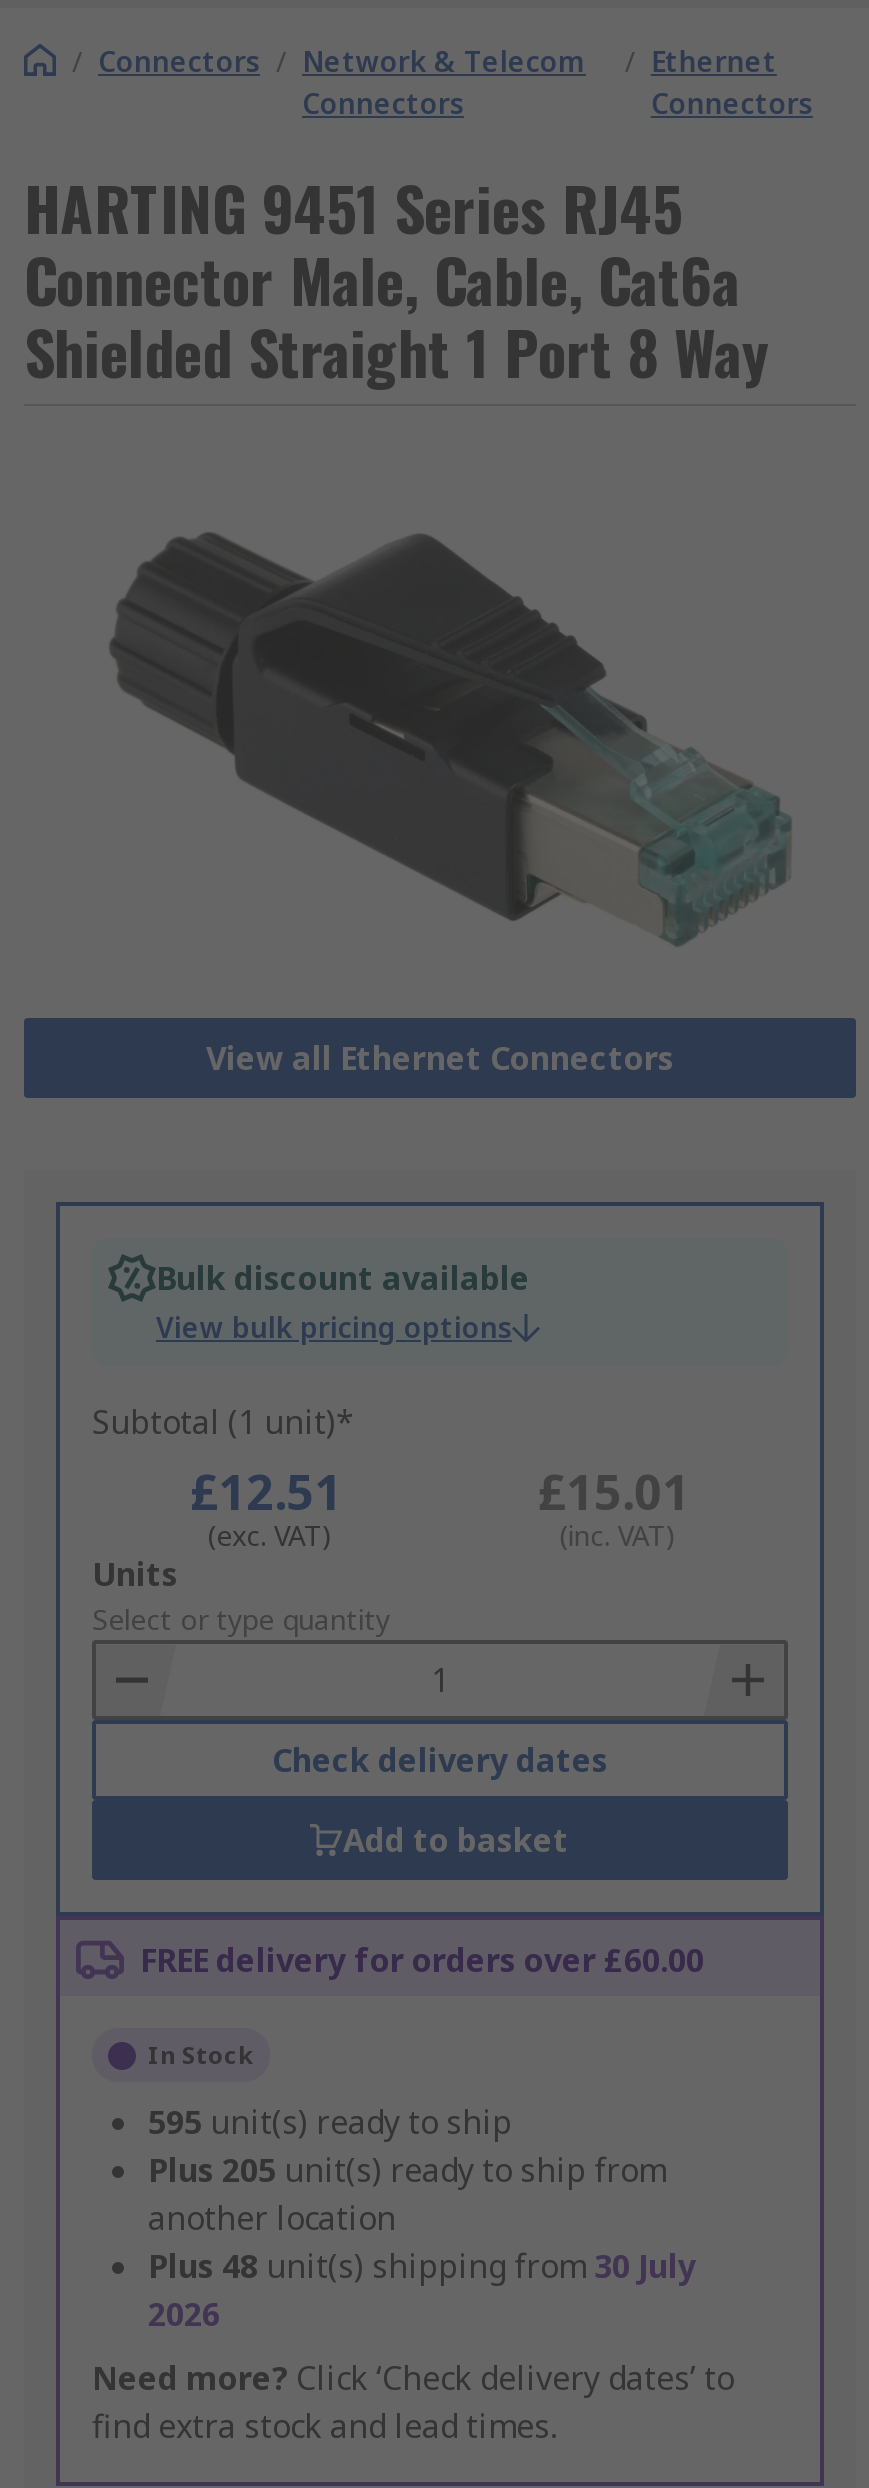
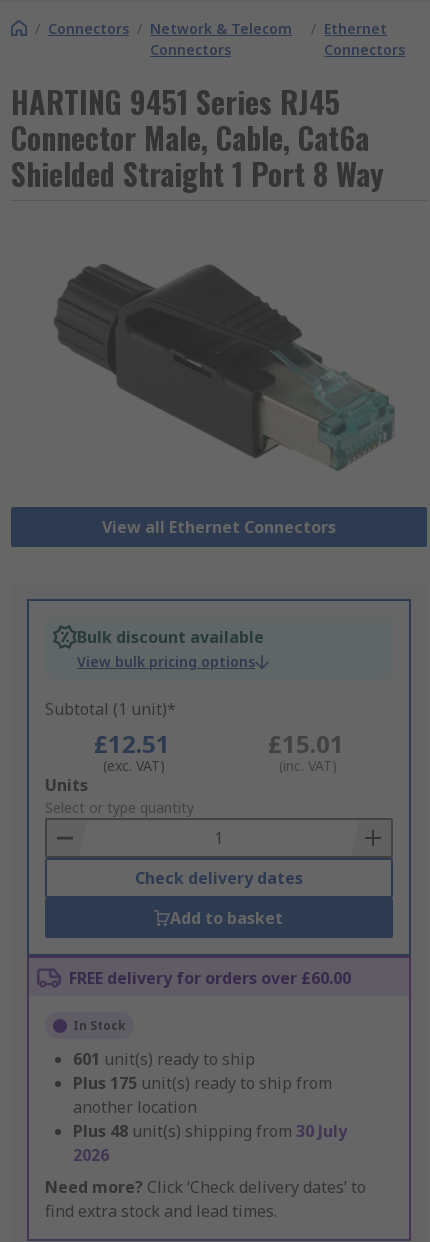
[148,2101,512,2145] 595 unit(s) ready to ship -> [73,1048,255,1070] 601 unit(s) ready to ship
[148,2149,666,2193] Plus 205 unit(s) ready to ship from -> [73,1072,332,1094] Plus 175 unit(s) ready to ship from

